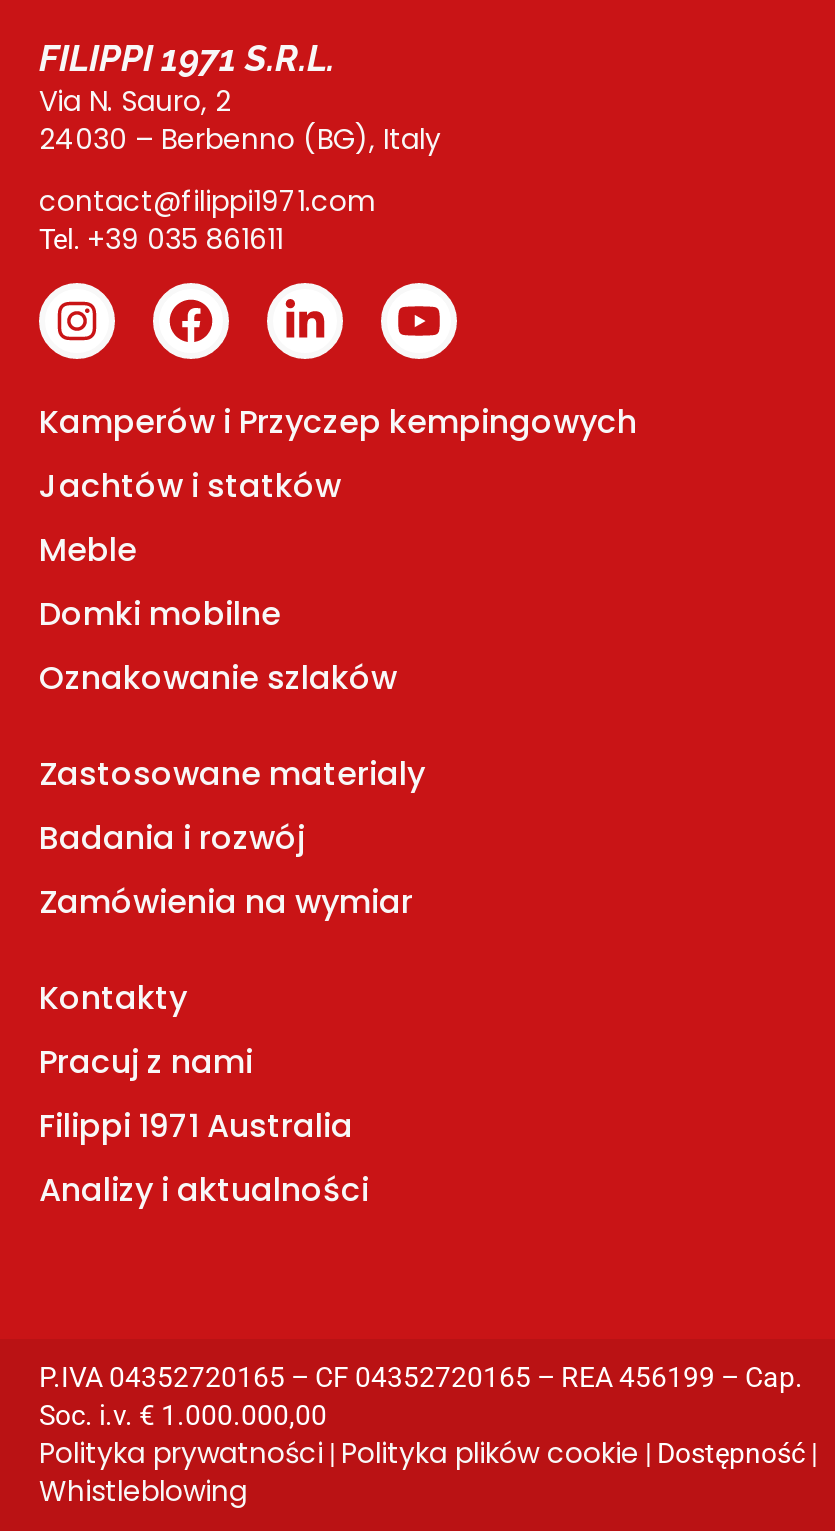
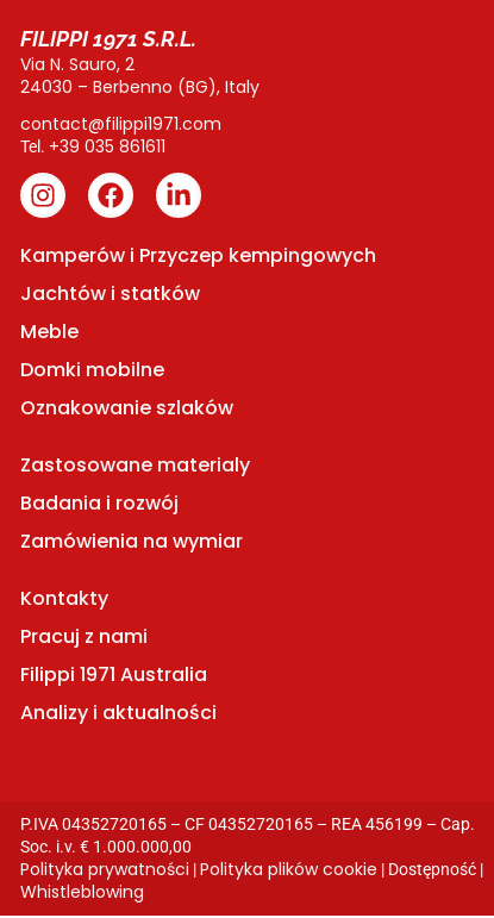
[379,281,459,361] [image] -> none

